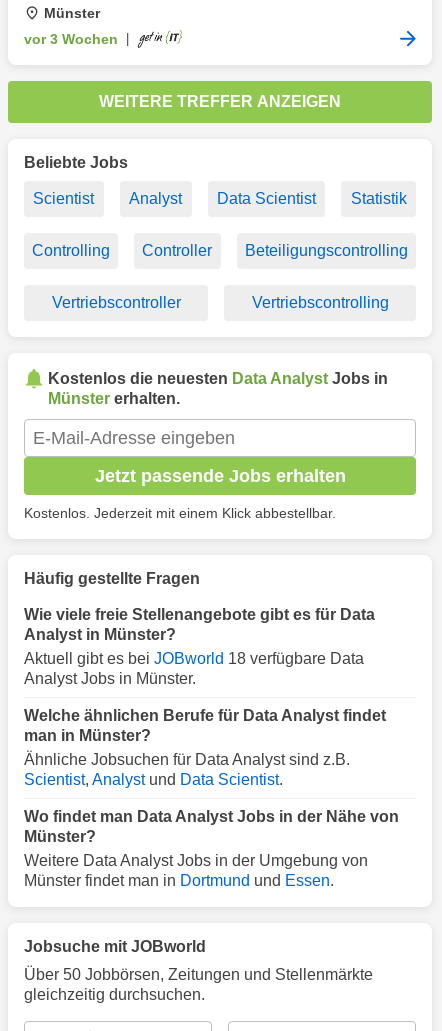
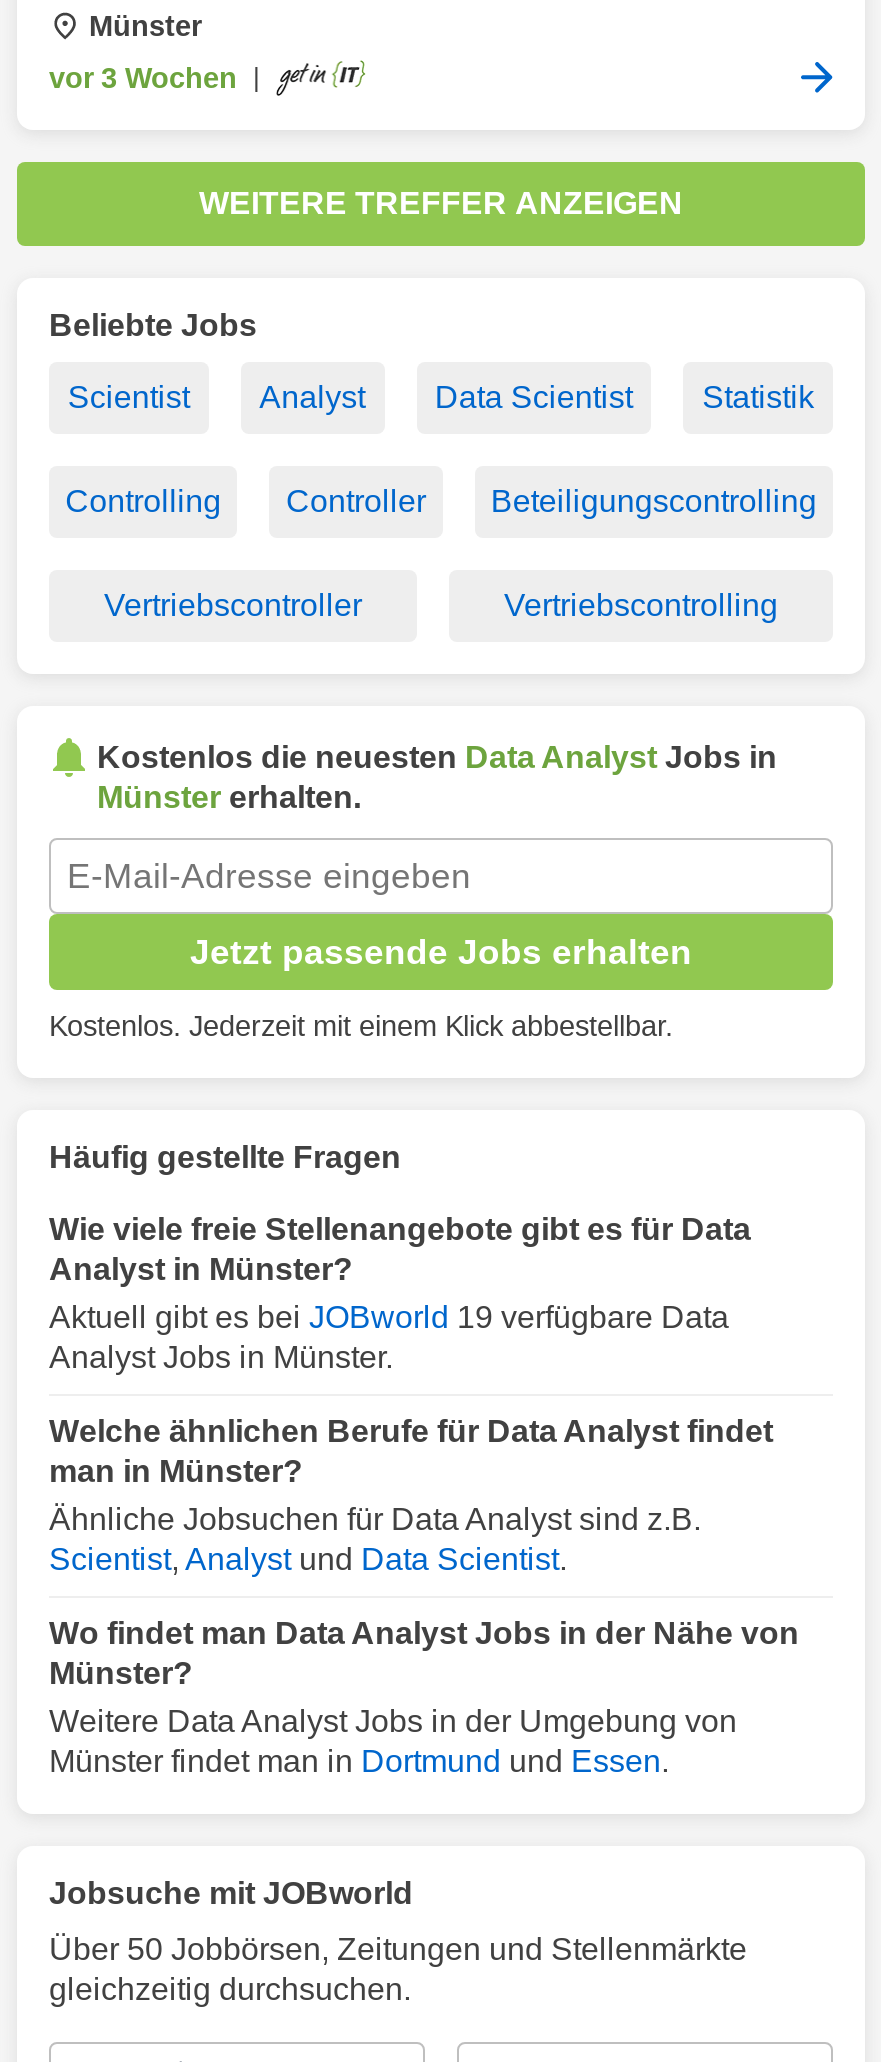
[24,650,364,667] Aktuell gibt es bei JOBworld 18 verfügbare Data -> [49,1300,729,1334] Aktuell gibt es bei JOBworld 19 verfügbare Data

